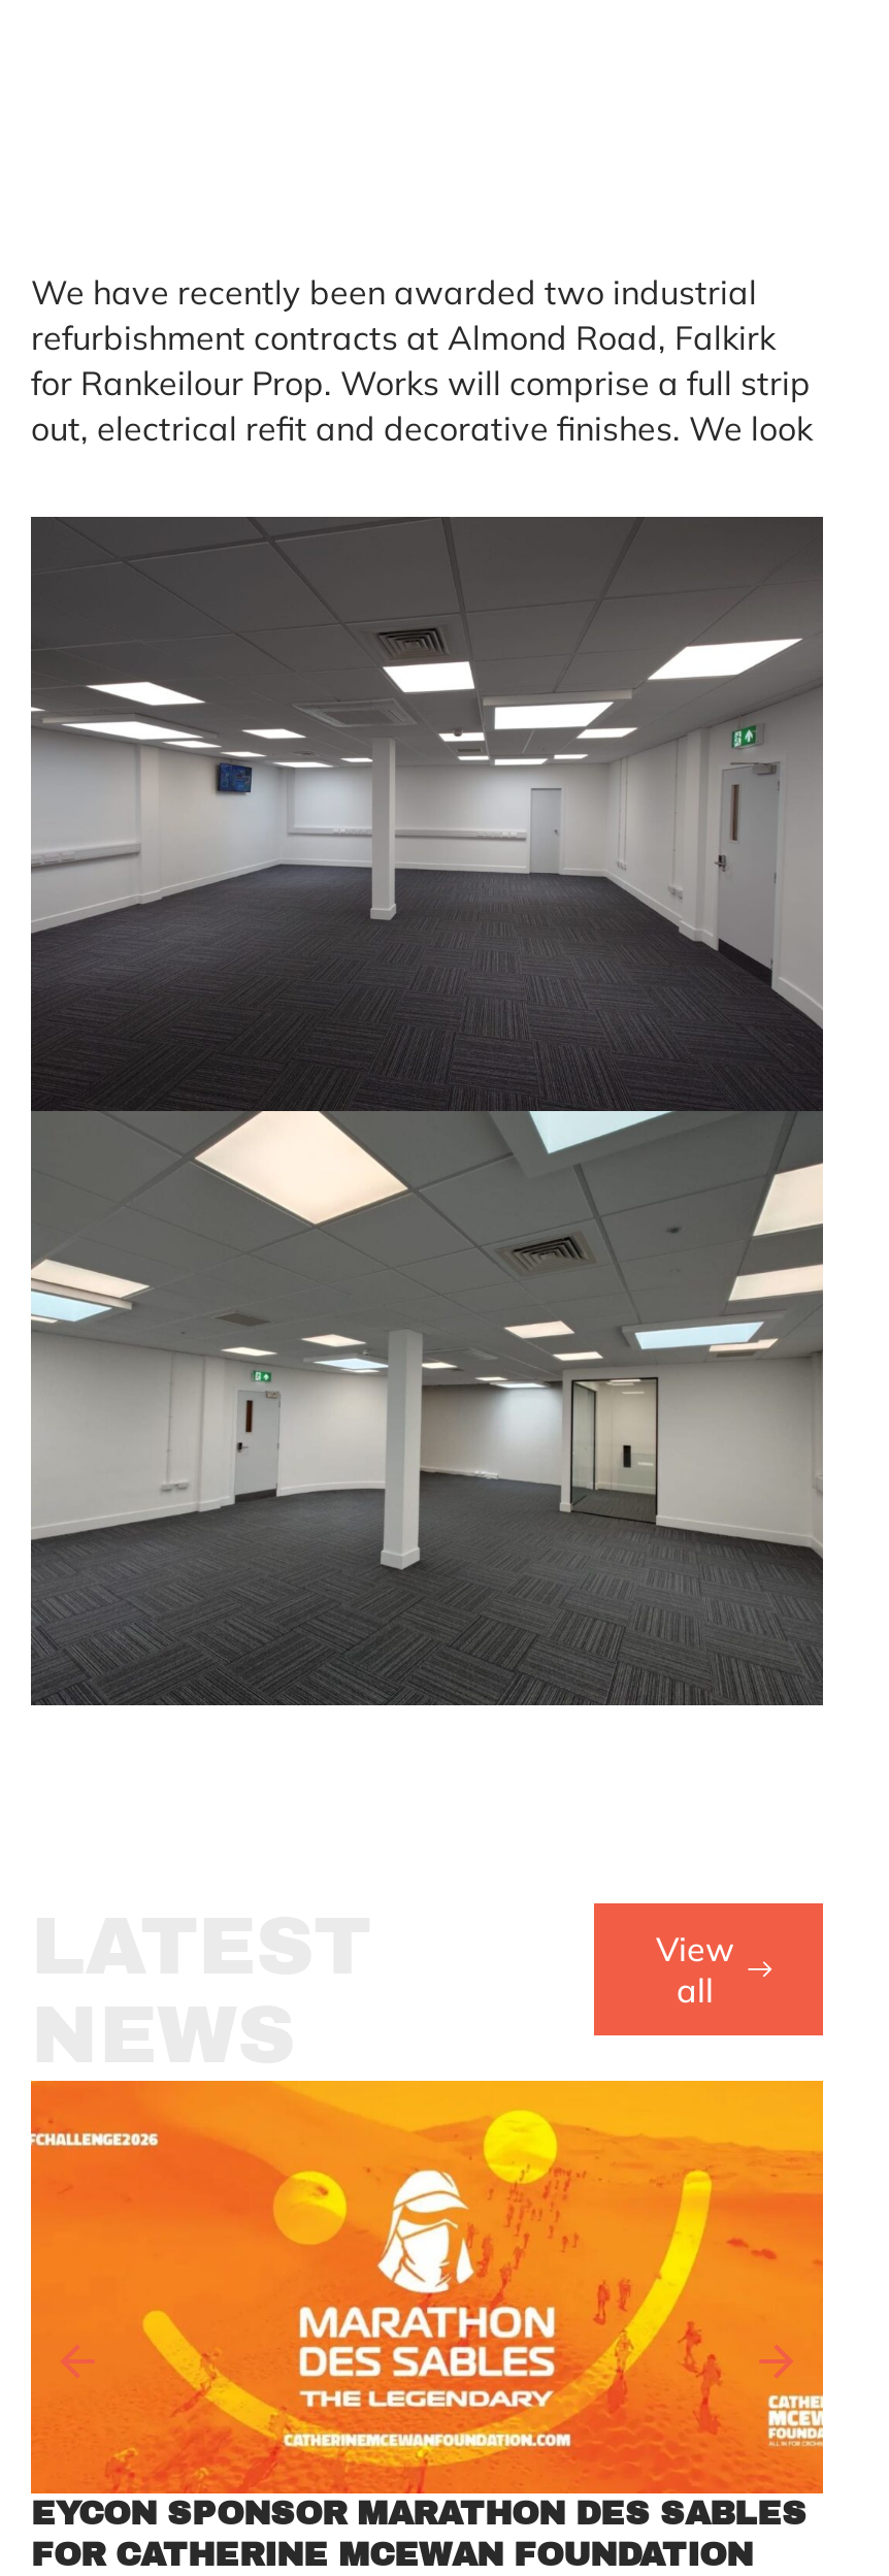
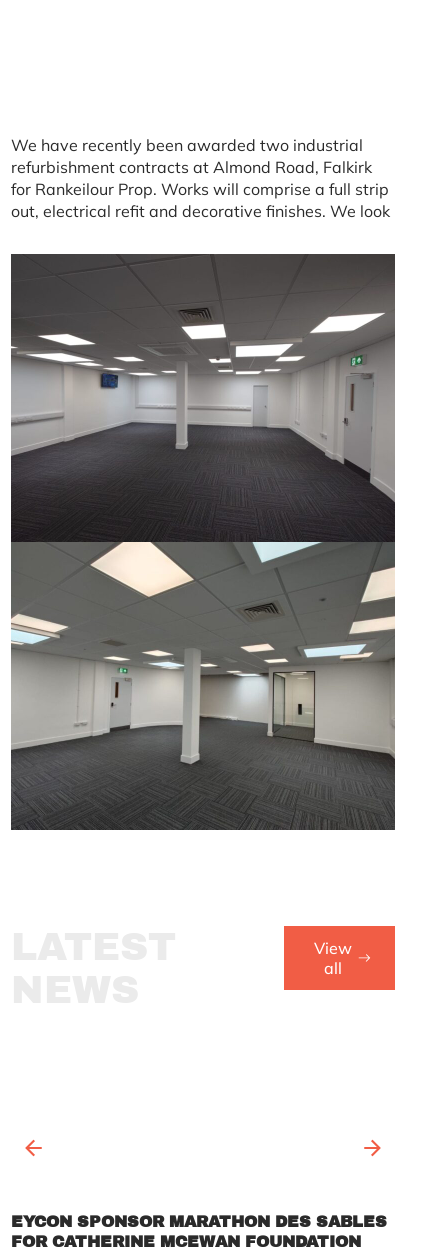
[29,2079,825,2496] [image] -> none

